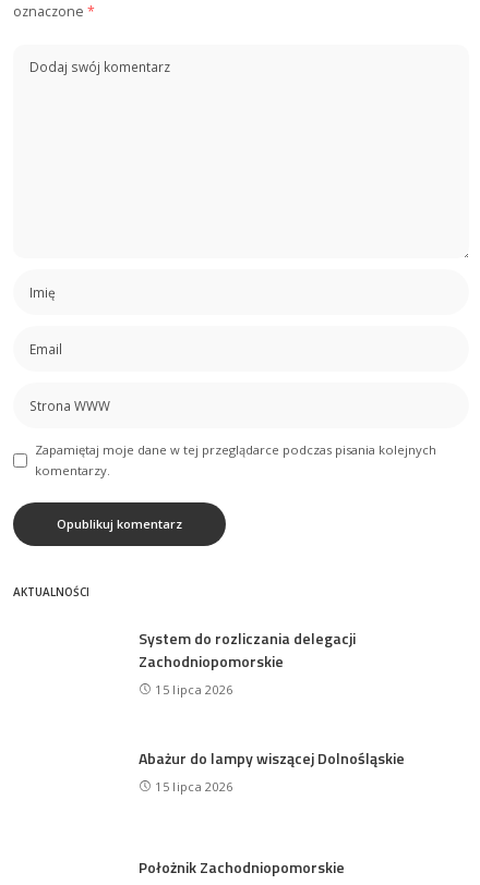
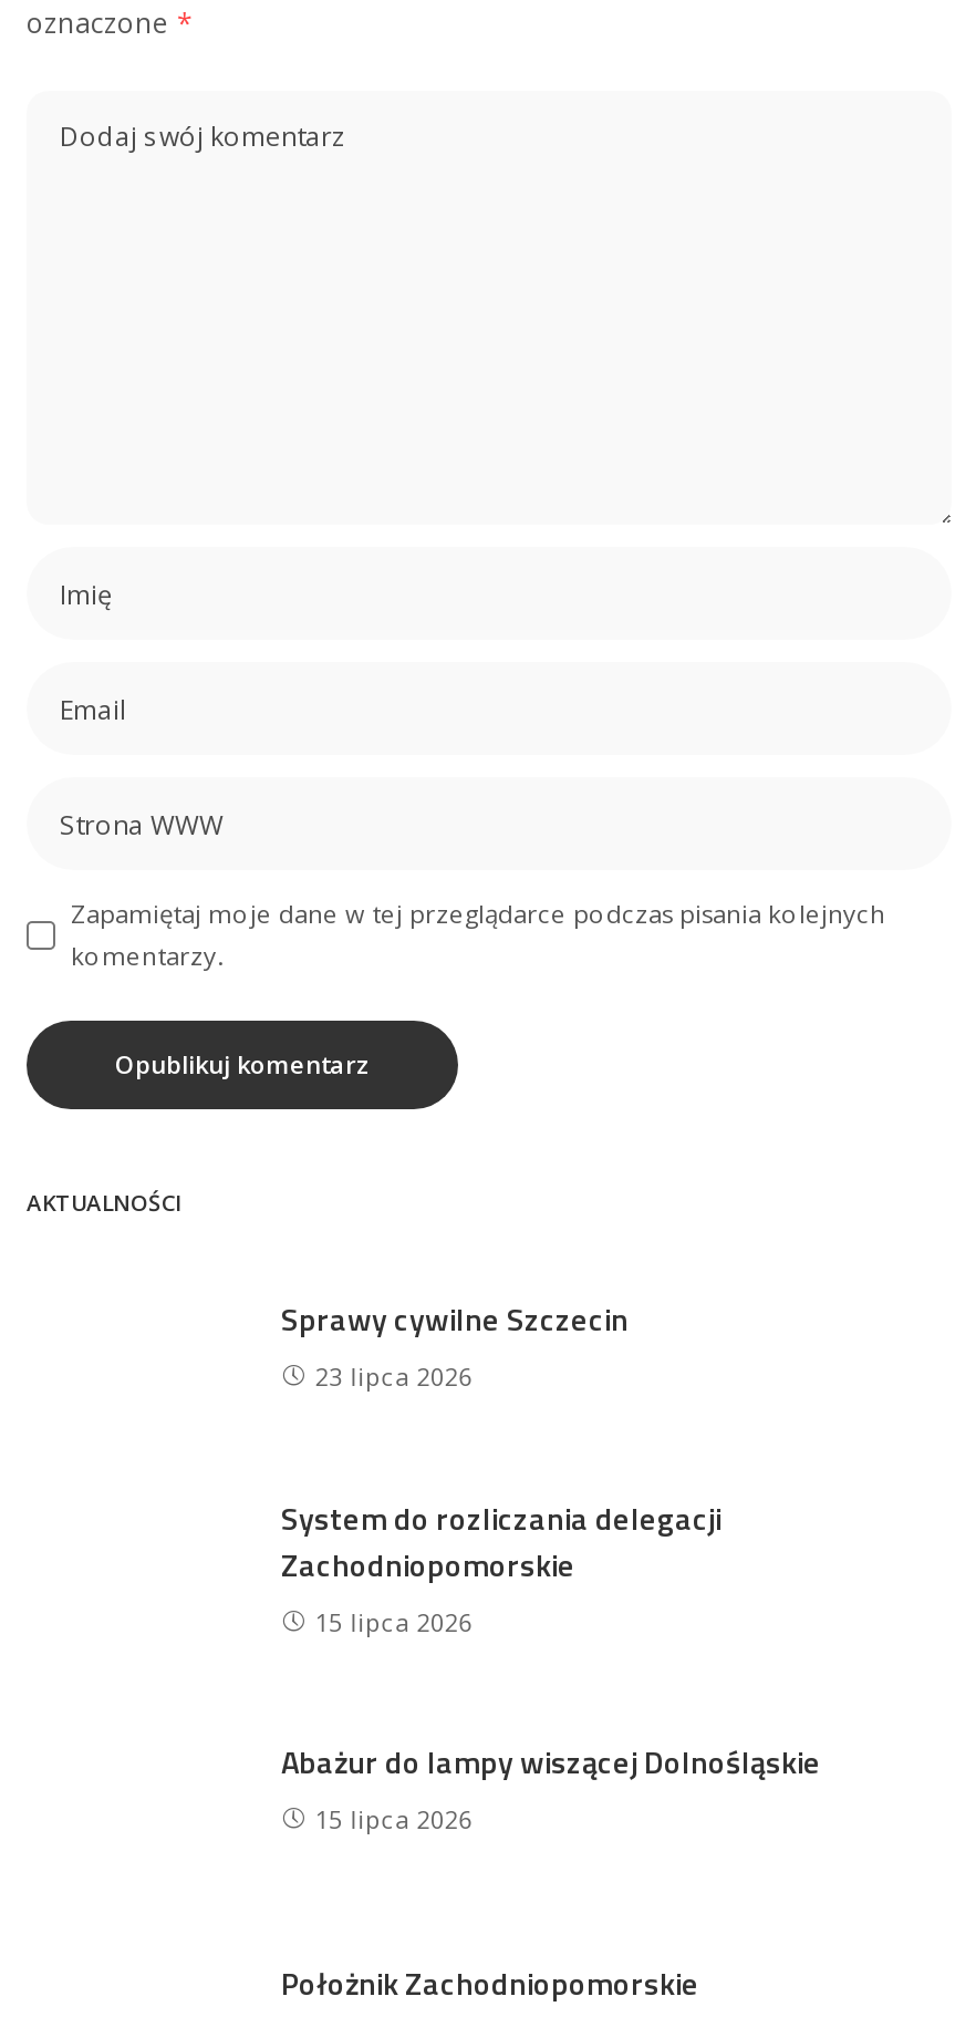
none -> [281,1296,629,1393] Sprawy cywilne Szczecin | 23 lipca 2026

